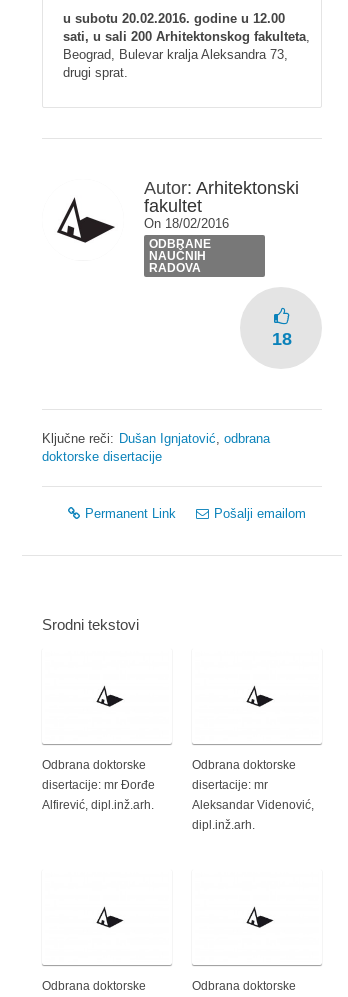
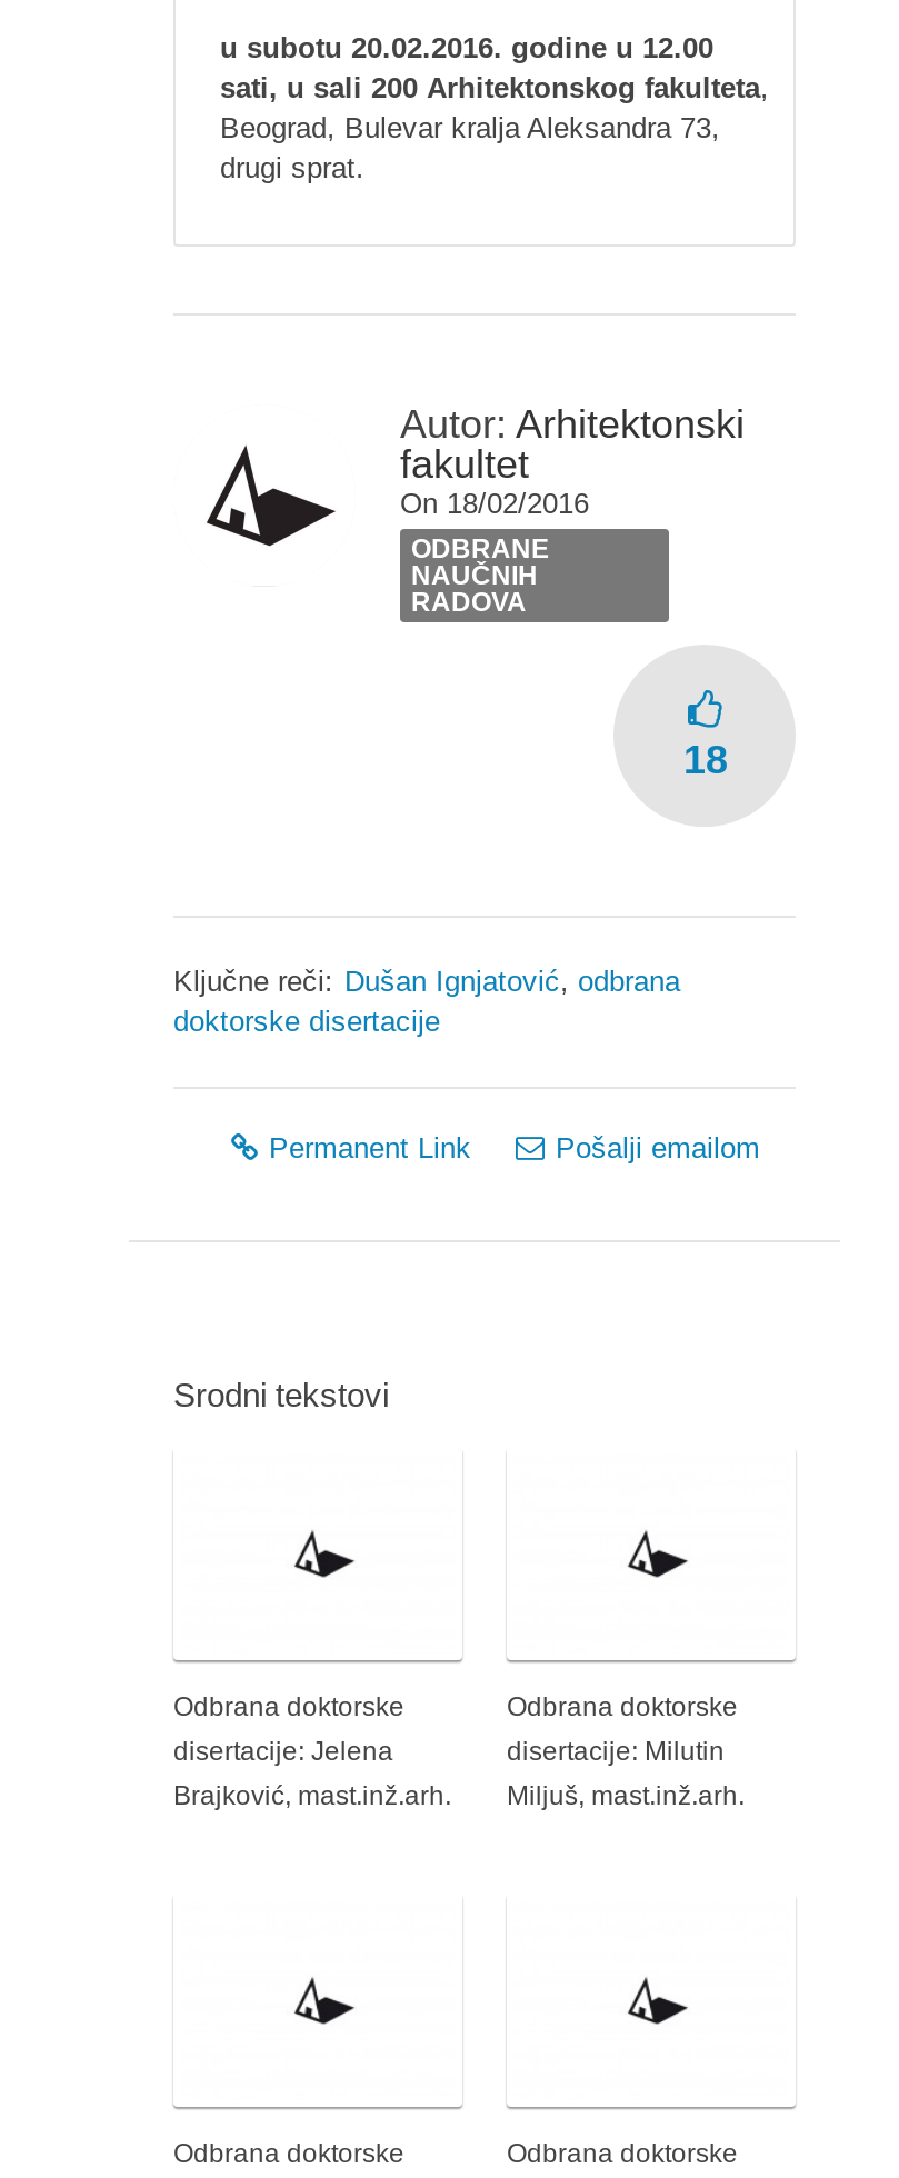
[42,778,155,812] disertacije: mr Đorđe | Alfirević, dipl.inž.arh. -> [173,1736,451,1812] disertacije: Jelena | Brajković, mast.inž.arh.
[192,778,314,832] disertacije: mr | Aleksandar Videnović, | dipl.inž.arh. -> [507,1736,745,1812] disertacije: Milutin | Miljuš, mast.inž.arh.

